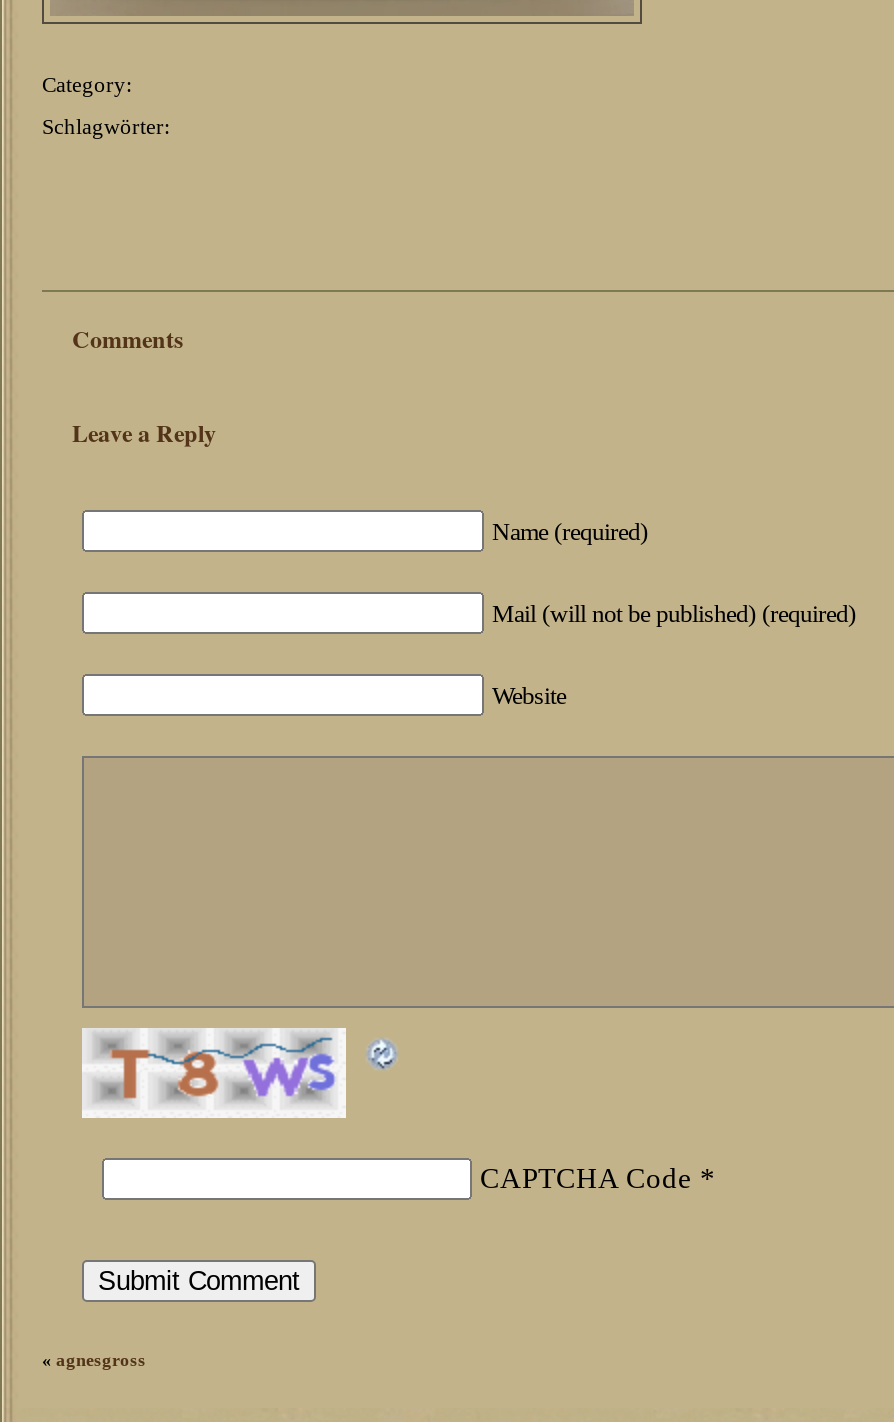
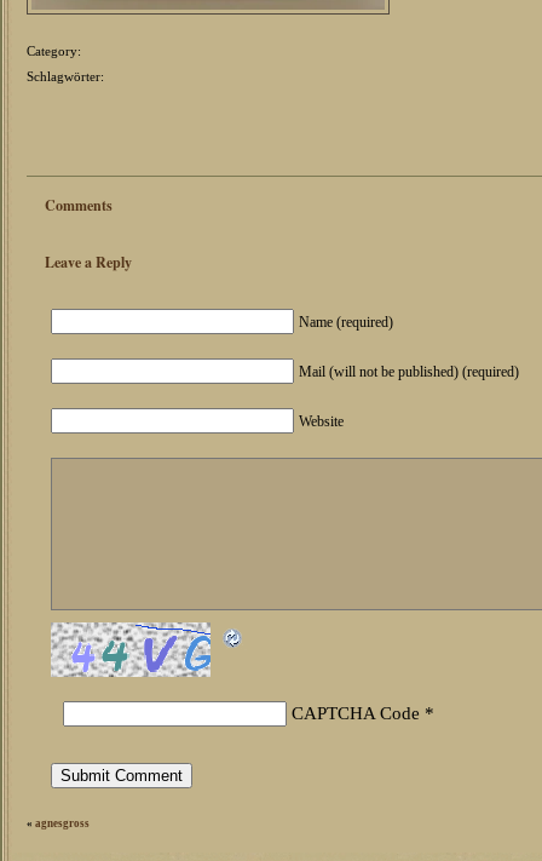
[82,1026,348,1120] [image] -> [51,622,212,678] [image]

